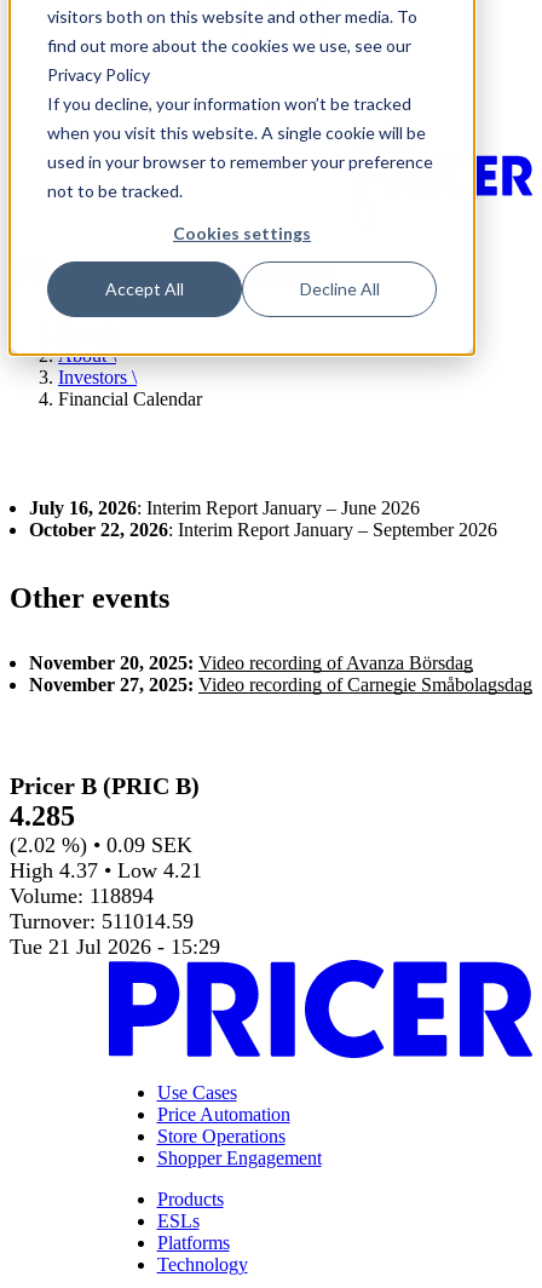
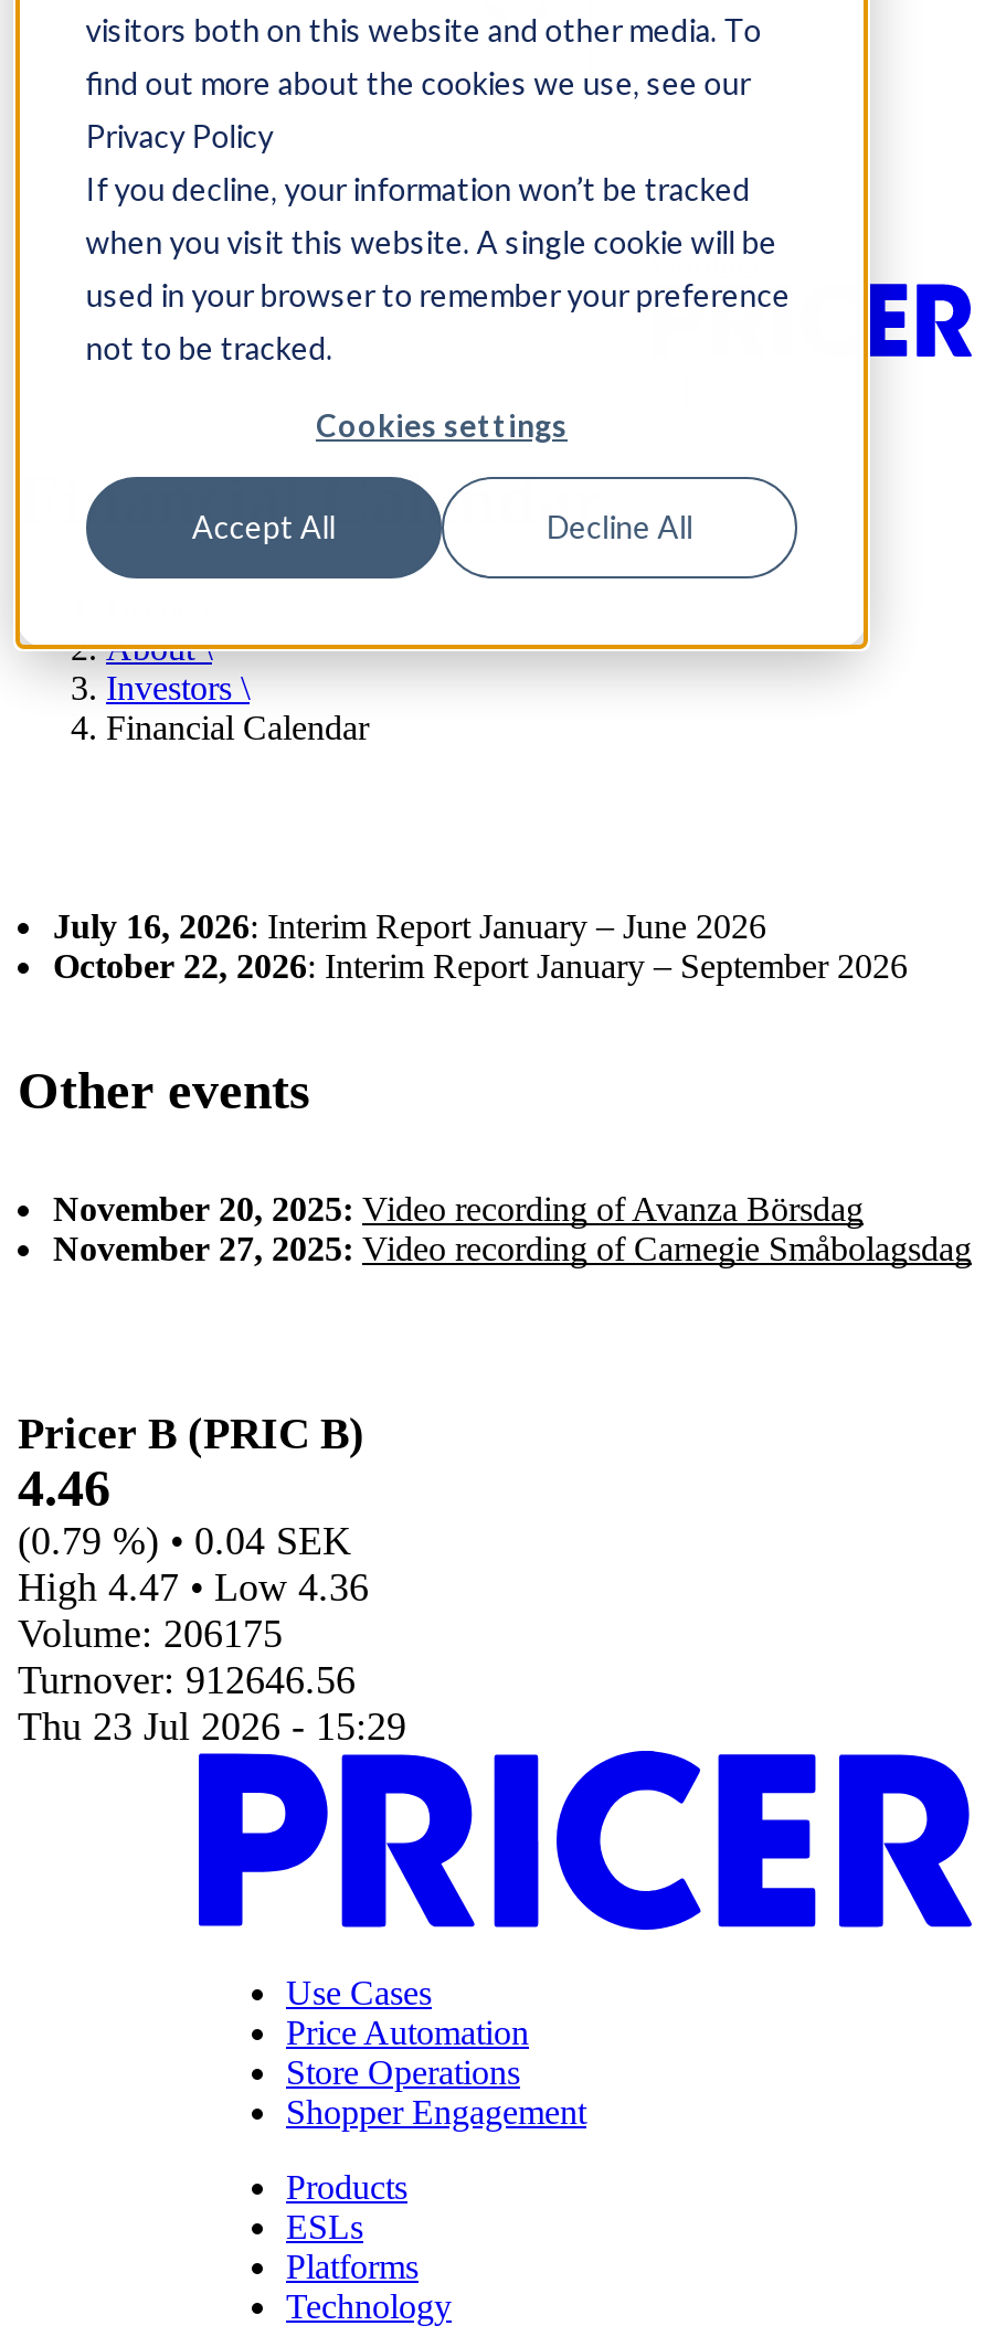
[10,800,75,831] 4.285 -> [18,1459,110,1516] 4.46
[10,833,192,857] (2.02 %) • 0.09 SEK -> [18,1519,351,1563] (0.79 %) • 0.04 SEK
[10,858,202,882] High 4.37 • Low 4.21 -> [18,1565,369,1609] High 4.47 • Low 4.36
[10,883,154,908] Volume: 118894 -> [18,1611,283,1655] Volume: 206175
[10,909,194,933] Turnover: 511014.59 -> [18,1658,356,1702] Turnover: 912646.56
[10,934,220,958] Tue 21 Jul 2026 - 15:29 -> [18,1704,406,1748] Thu 23 Jul 2026 - 15:29

